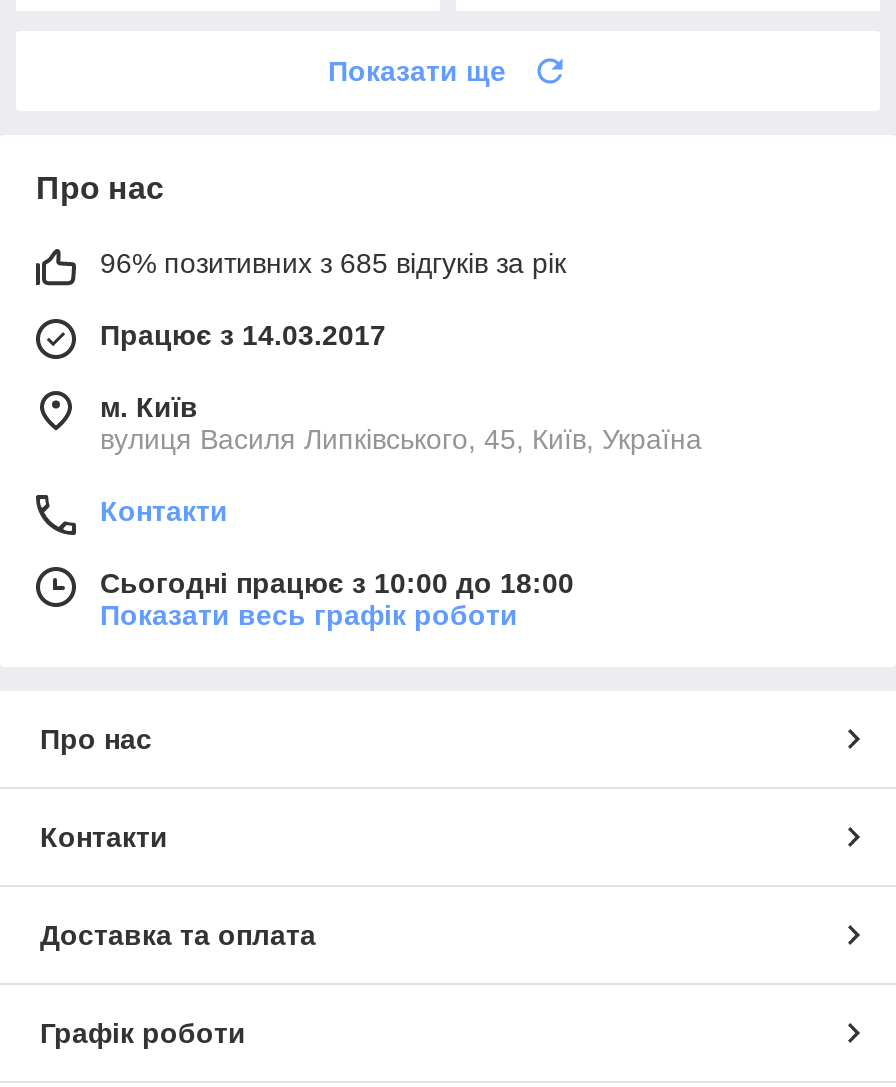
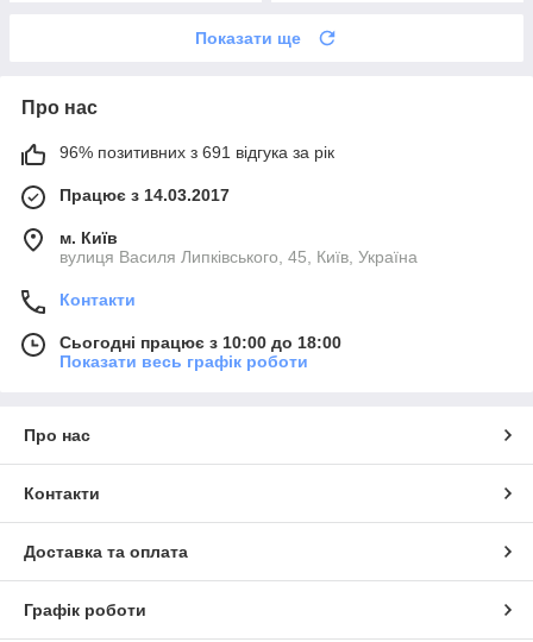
[100,247,566,279] 96% позитивних з 685 відгуків за рік -> [59,142,334,161] 96% позитивних з 691 відгука за рік

